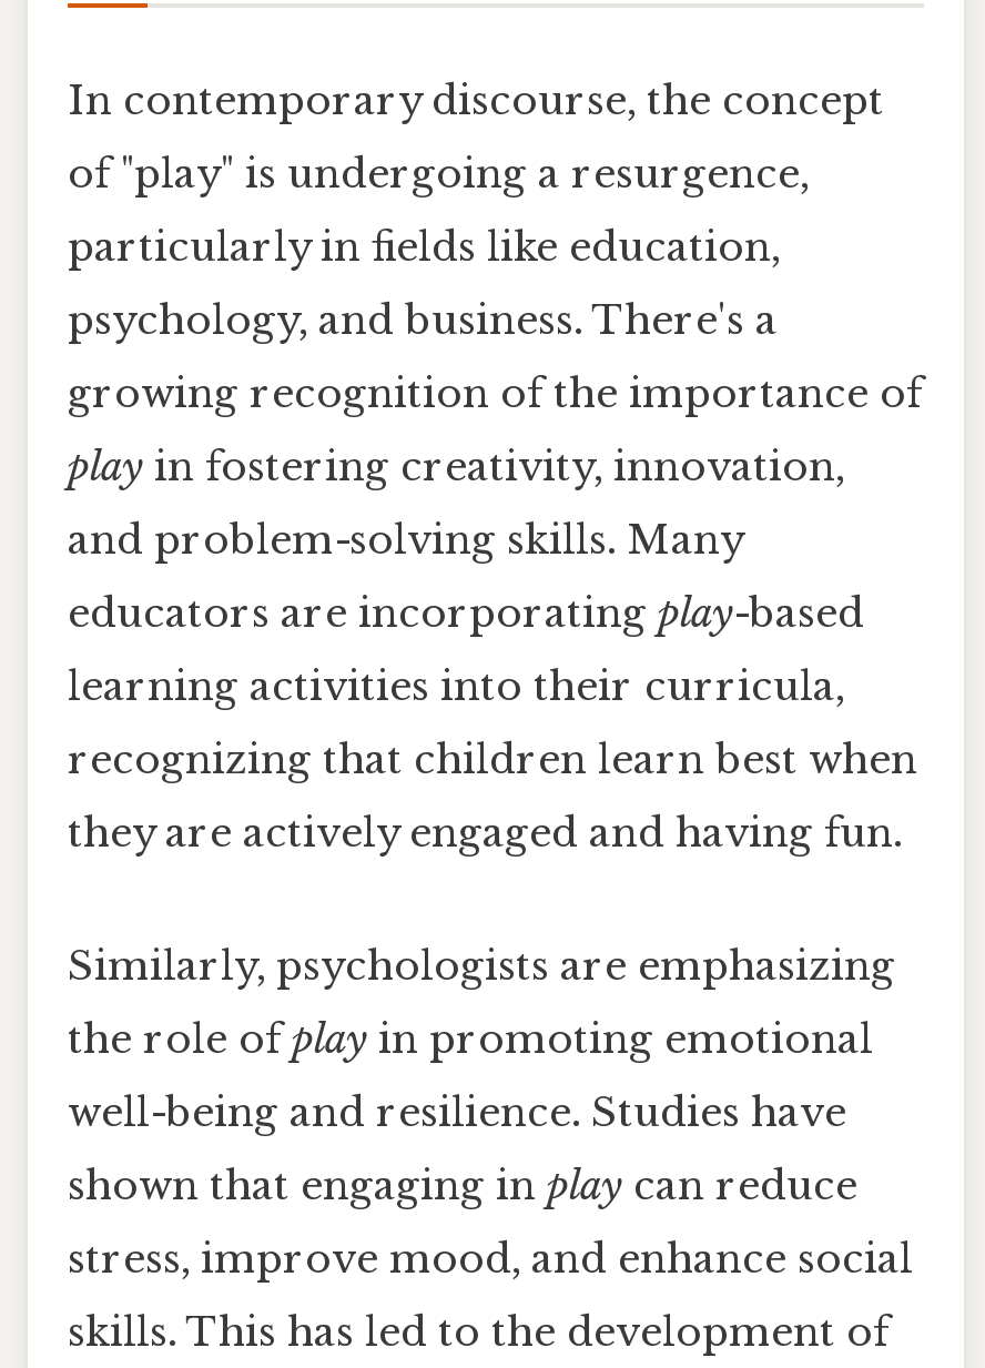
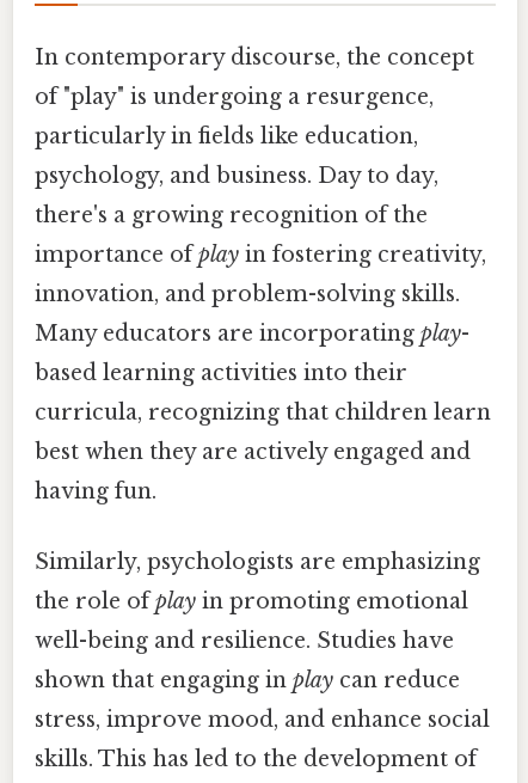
[68,298,922,859] psychology, and business. There's a | growing recognition of the importance of | play in fostering creativity, innovation, | and problem-solving skills. Many | educators are incorporating play-based | learning activities into their curricula, | recognizing that children learn best when | they are actively engaged and having fun. -> [35,162,491,504] psychology, and business. Day to day, | there's a growing recognition of the | importance of play in fostering creativity, | innovation, and problem-solving skills. | Many educators are incorporating play- | based learning activities into their | curricula, recognizing that children learn | best when they are actively engaged and | having fun.

